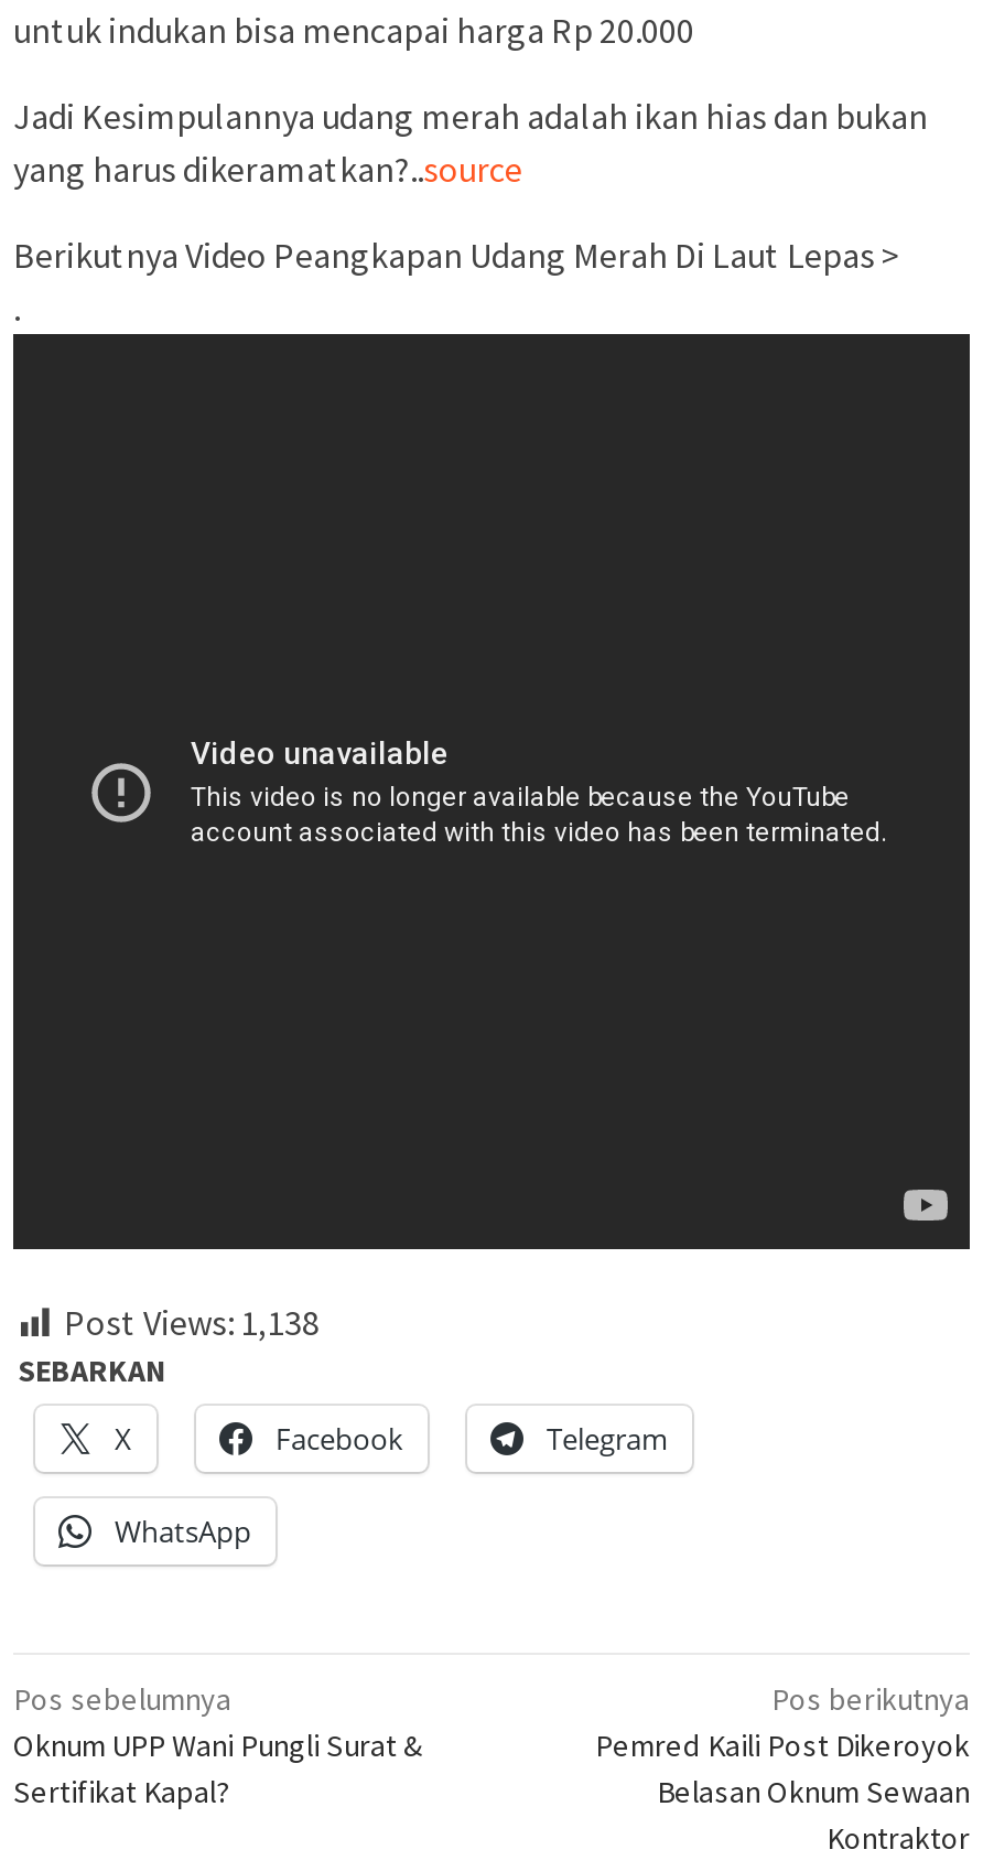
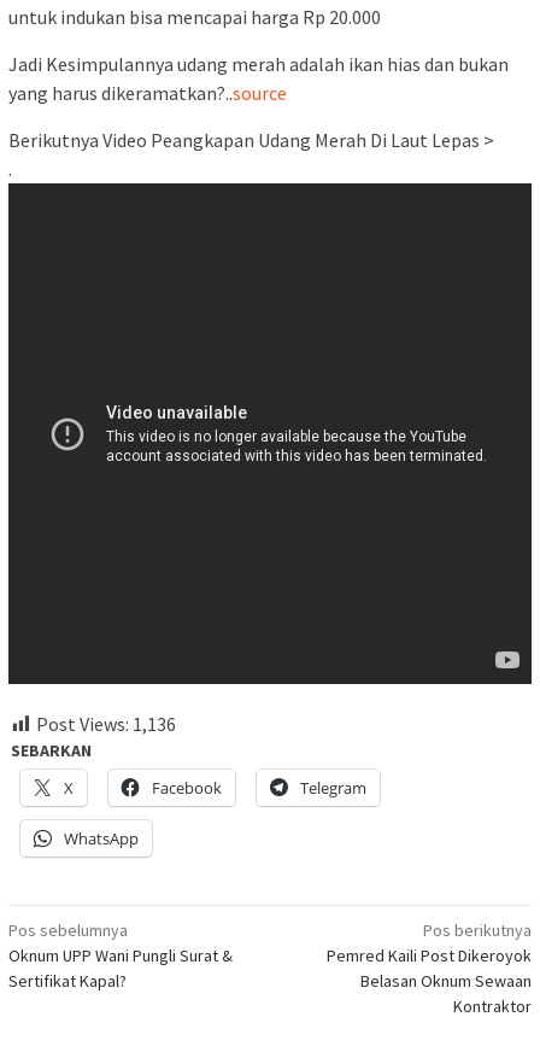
[64,1300,320,1344] Post Views: 1,138 -> [36,711,176,735] Post Views: 1,136

